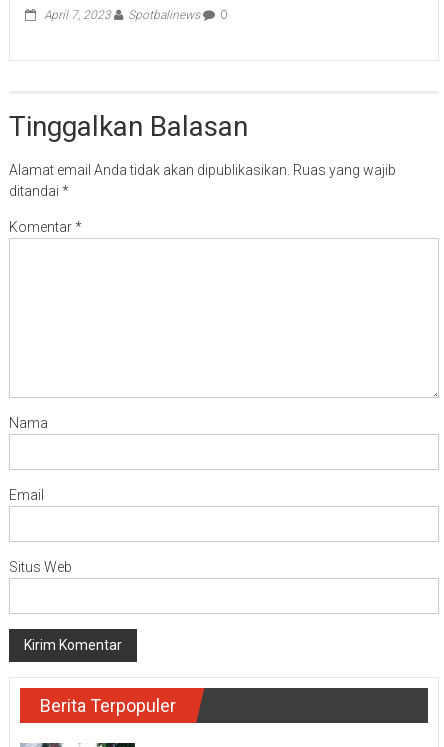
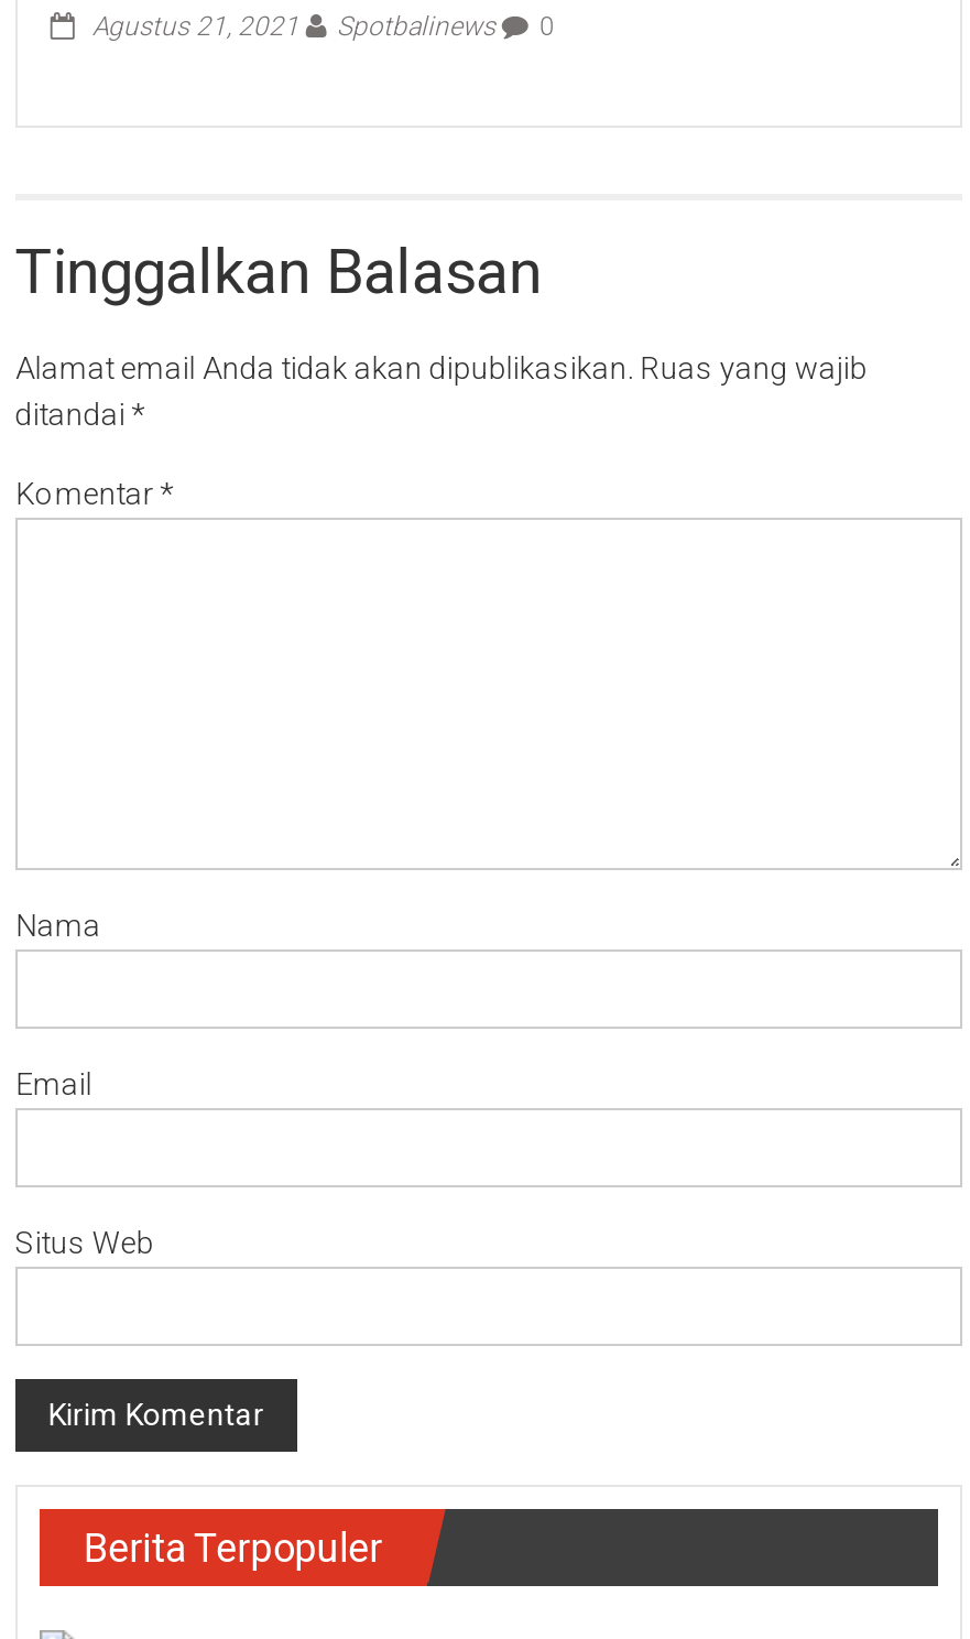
[44,8,227,22] April 7, 2023 Spotbalinews 0 -> [92,11,555,42] Agustus 21, 2021 Spotbalinews 0

